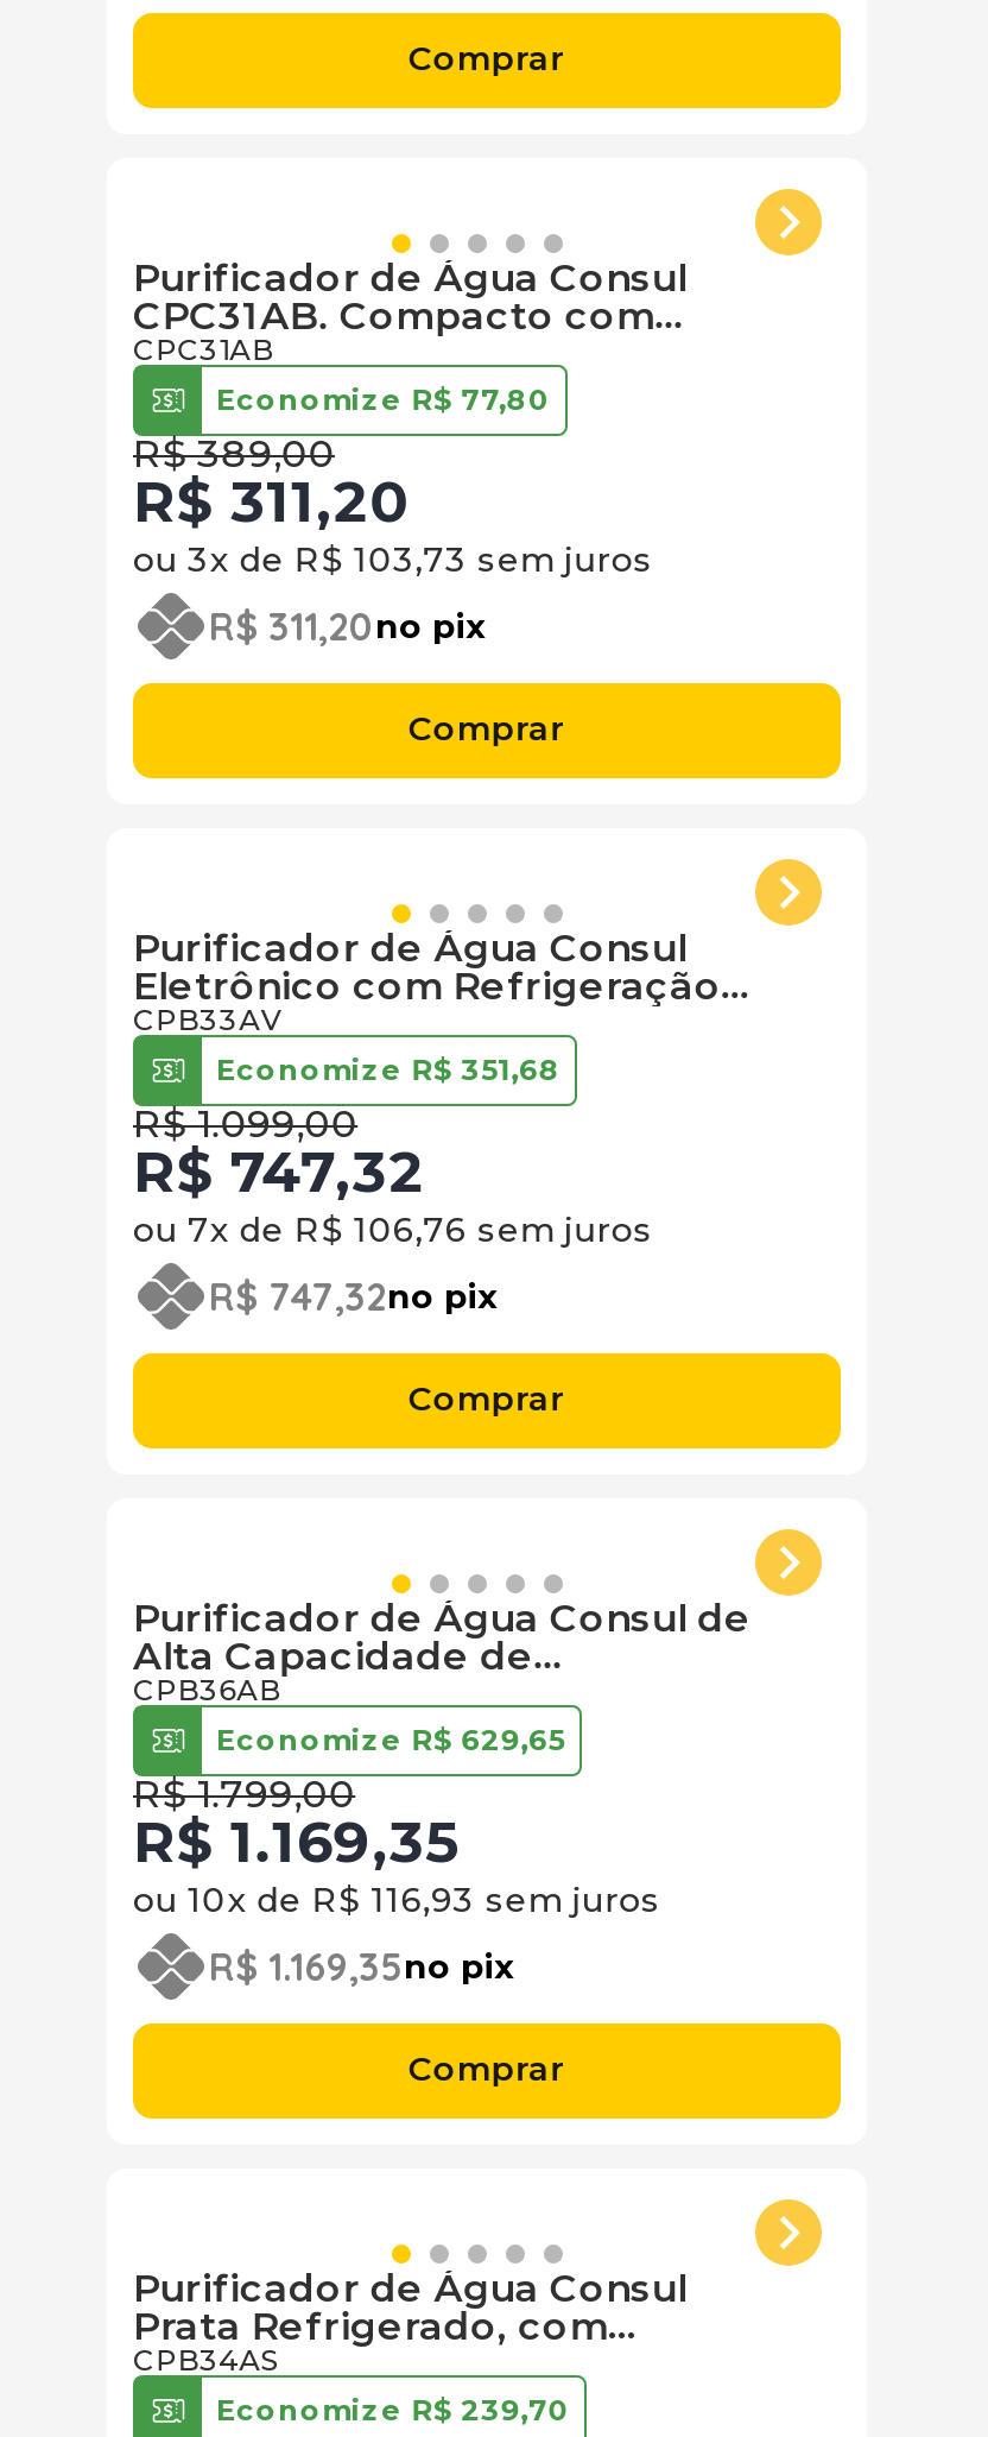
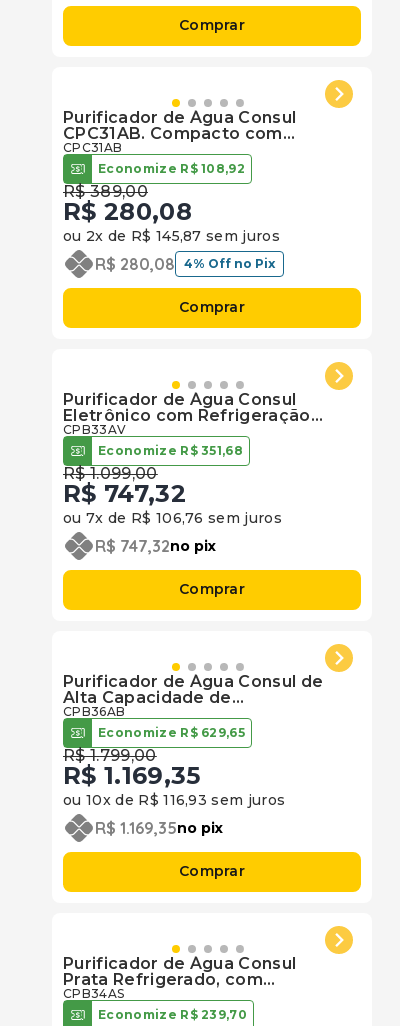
[216,380,551,416] Economize R$ 77,80 -> [98,161,245,176] Economize R$ 108,92
[133,466,653,649] R$ 311,20 | ou 3x de R$ 103,73 sem juros | R$ 311,20no pix -> [63,197,280,274] R$ 280,08 | ou 2x de R$ 145,87 sem juros | R$ 280,08 4% Off no Pix

